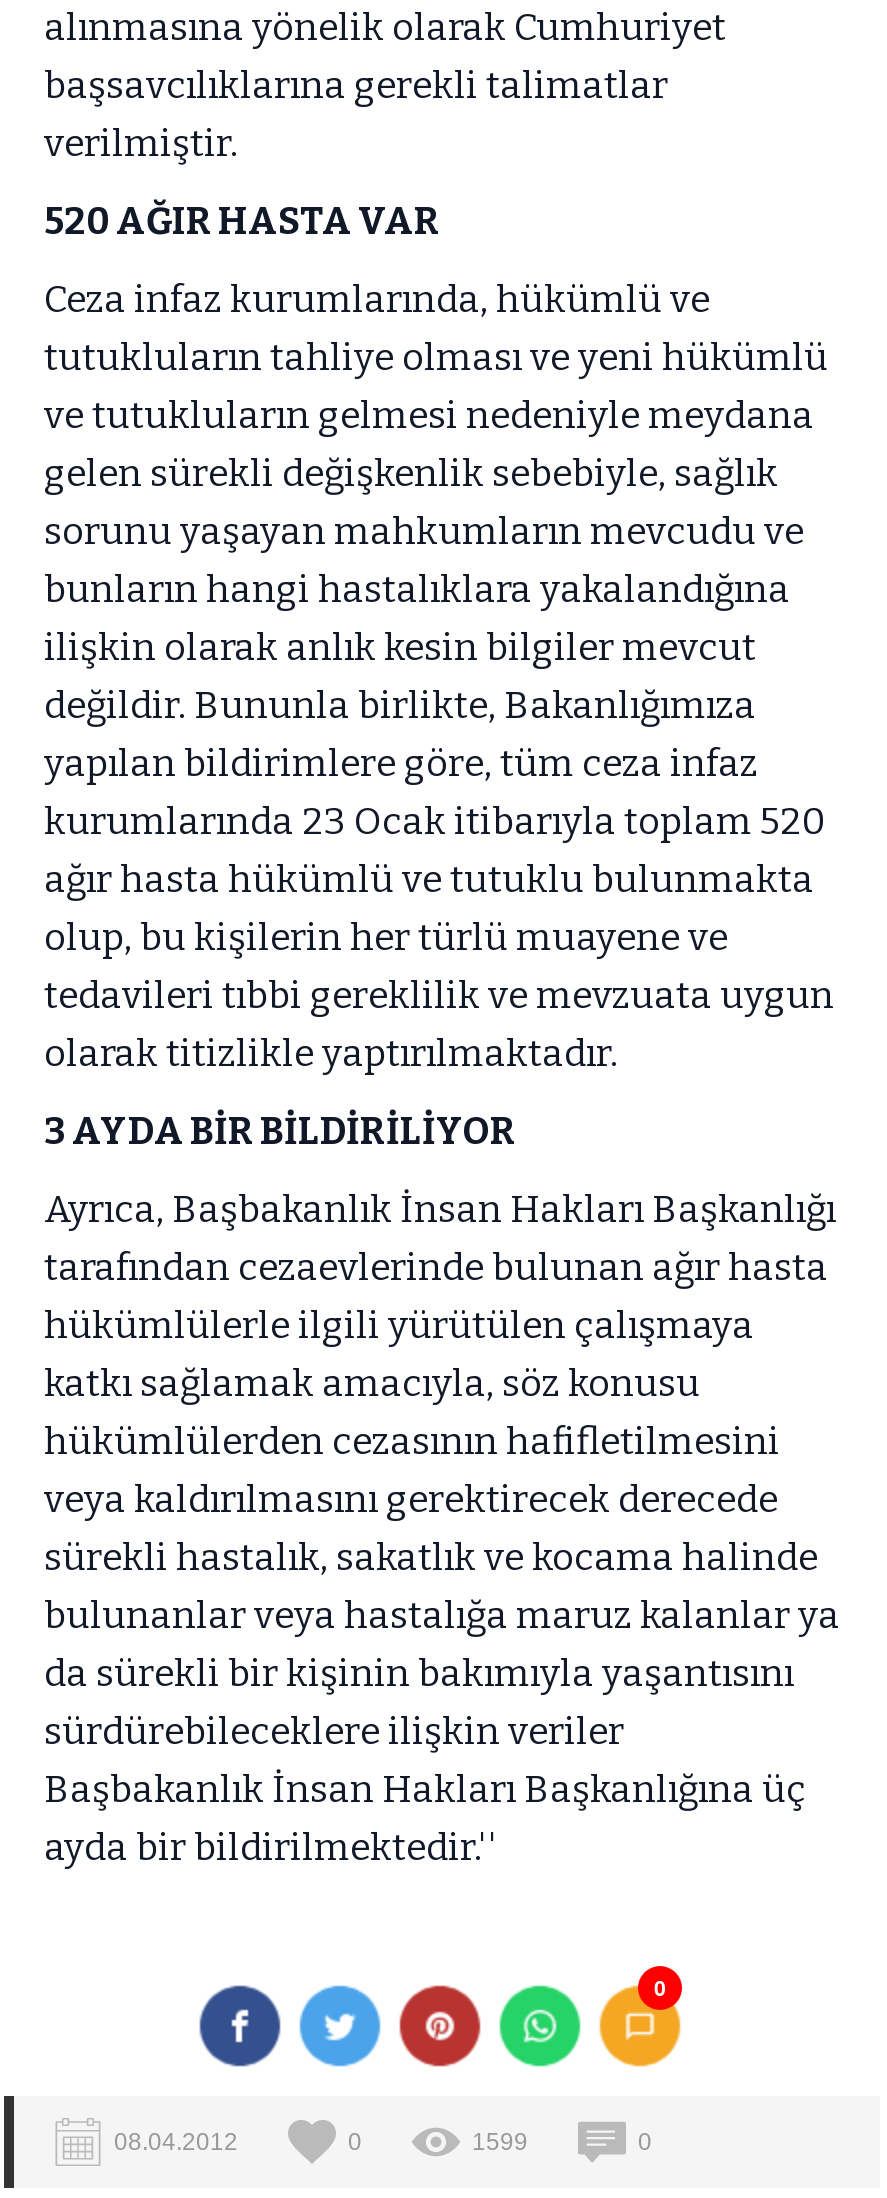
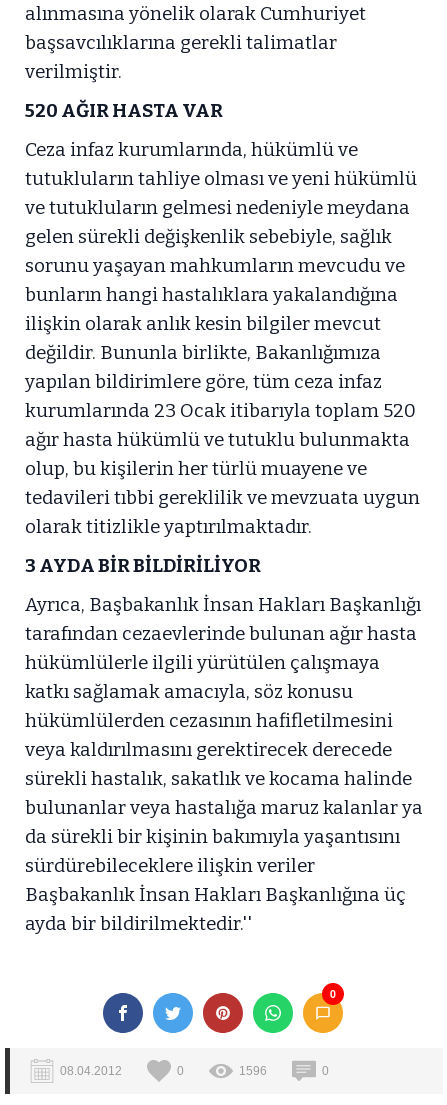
[472,2129,528,2157] 1599 -> [239,1064,267,1078] 1596

